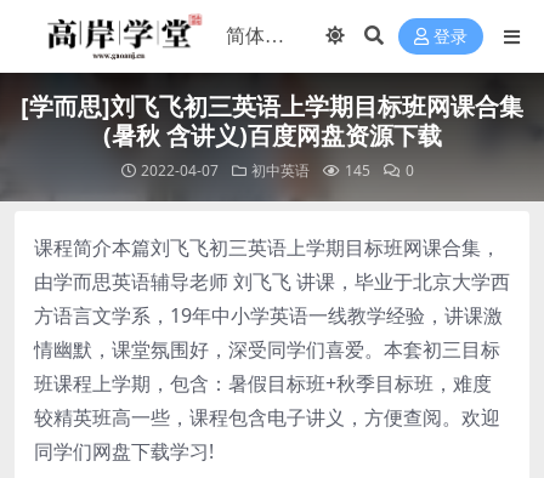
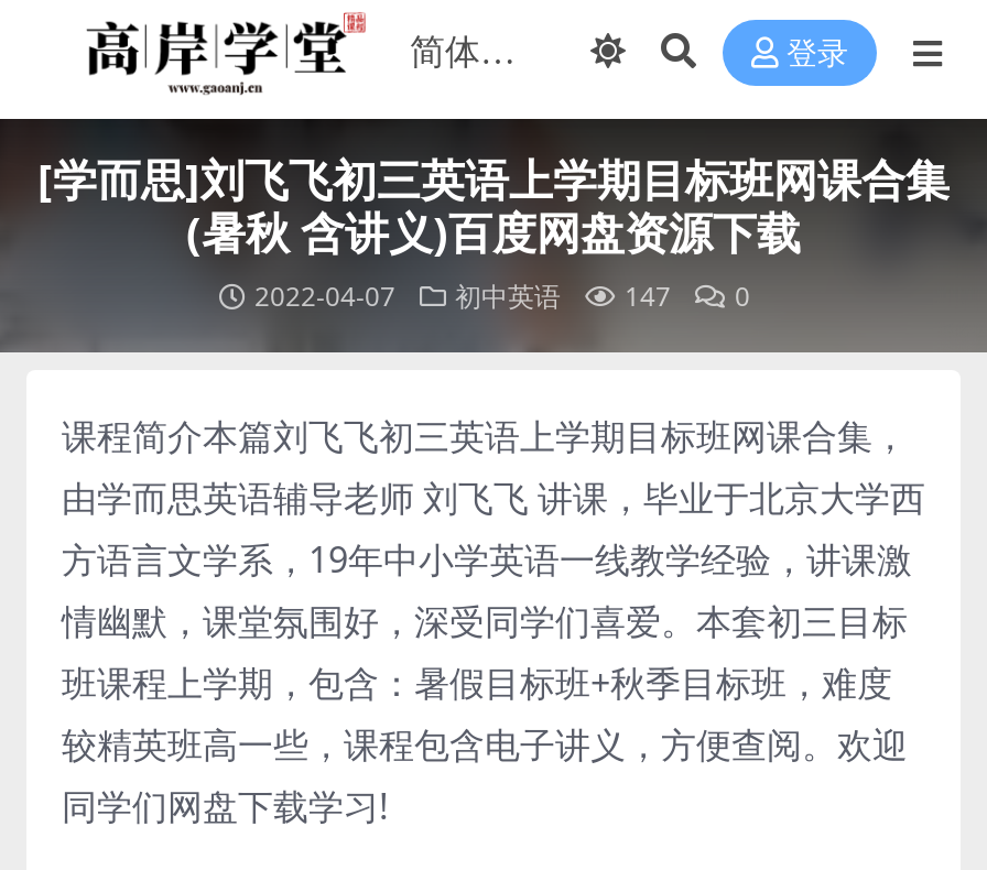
[140,160,413,181] 2022-04-07 初中英语 145 0 -> [254,278,750,315] 2022-04-07 初中英语 147 0

